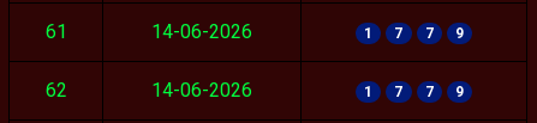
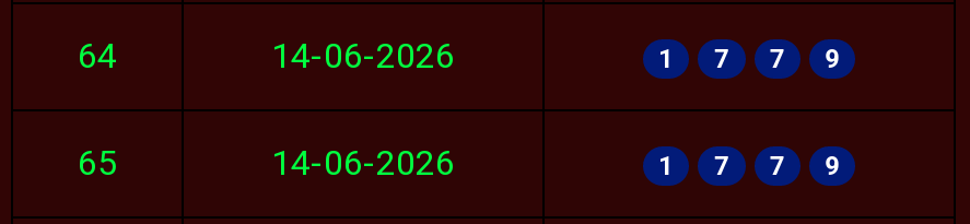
[45,20,67,43] 61 -> [78,35,117,76] 64
[45,79,67,102] 62 -> [78,142,117,184] 65

